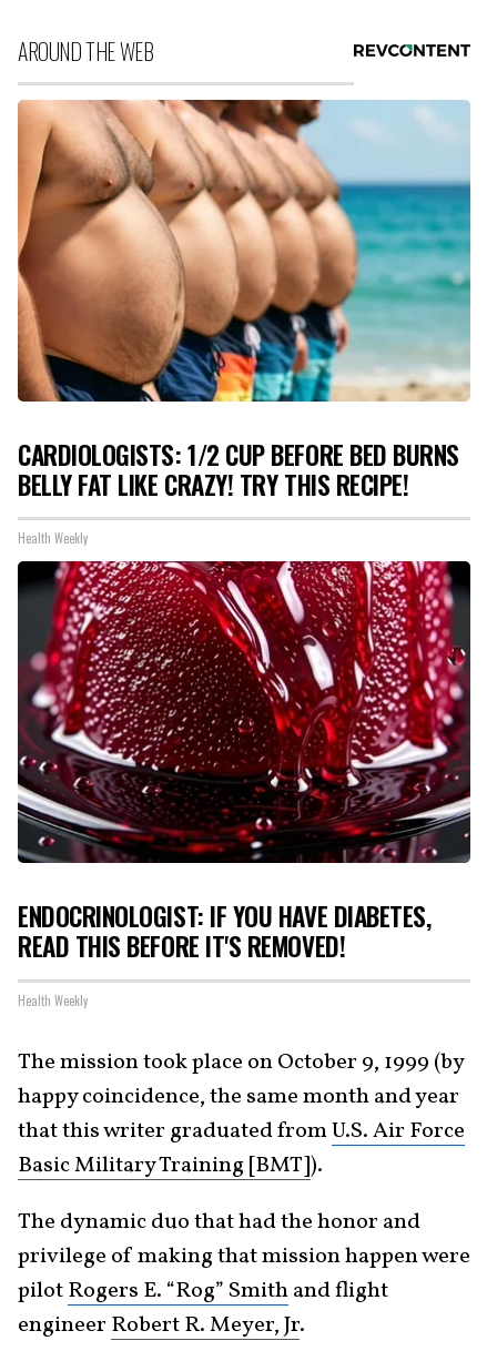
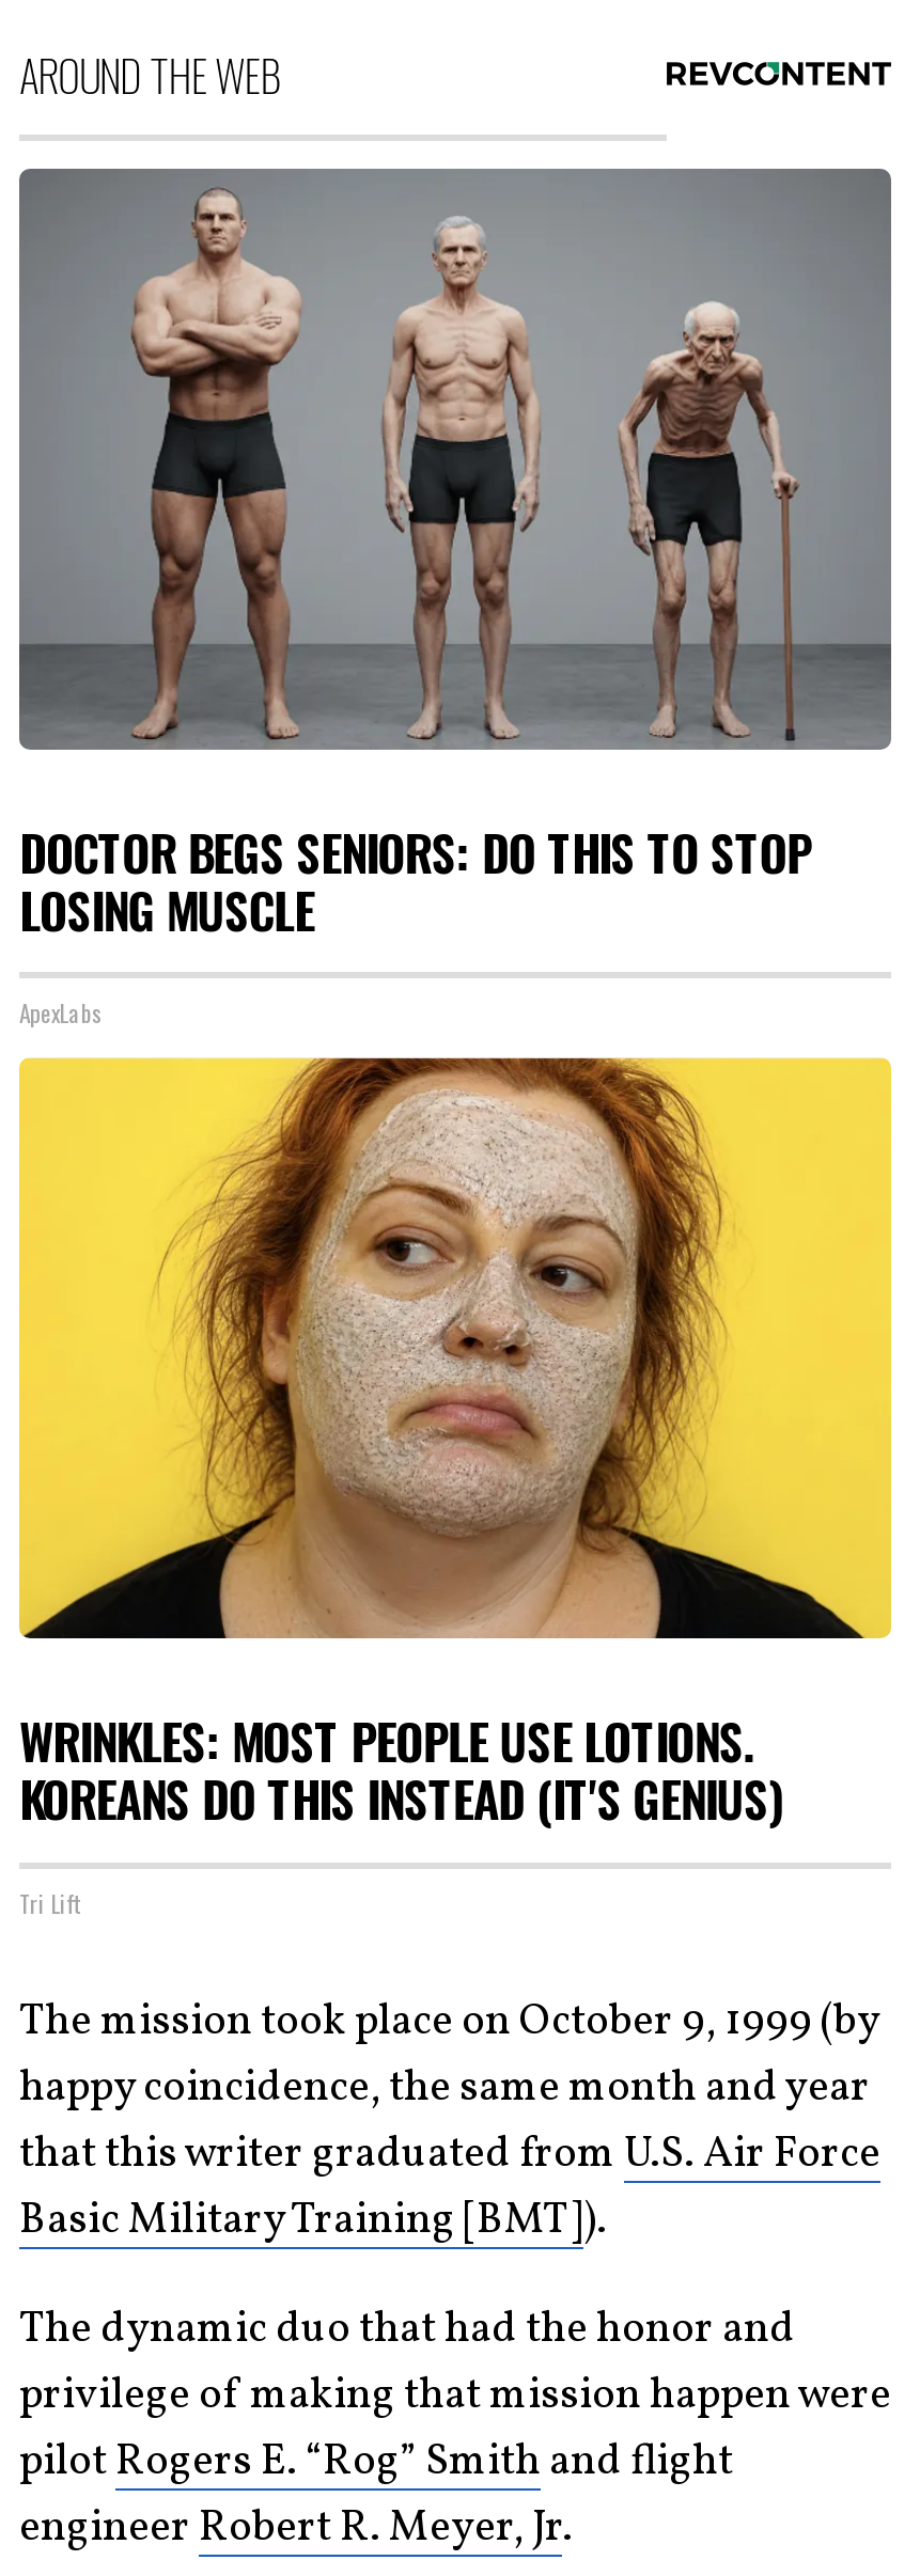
[17,99,470,503] [image] | CARDIOLOGISTS: 1/2 CUP BEFORE BED BURNS | BELLY FAT LIKE CRAZY! TRY THIS RECIPE! -> [17,167,891,945] [image] | DOCTOR BEGS SENIORS: DO THIS TO STOP | LOSING MUSCLE
[18,529,88,547] Health Weekly -> [19,995,103,1030] ApexLabs
[17,560,471,965] [image] | ENDOCRINOLOGIST: IF YOU HAVE DIABETES, | READ THIS BEFORE IT'S REMOVED! -> [17,1055,893,1835] [image] | WRINKLES: MOST PEOPLE USE LOTIONS. | KOREANS DO THIS INSTEAD (IT'S GENIUS)
[18,991,88,1009] Health Weekly -> [19,1885,79,1919] Tri Lift

